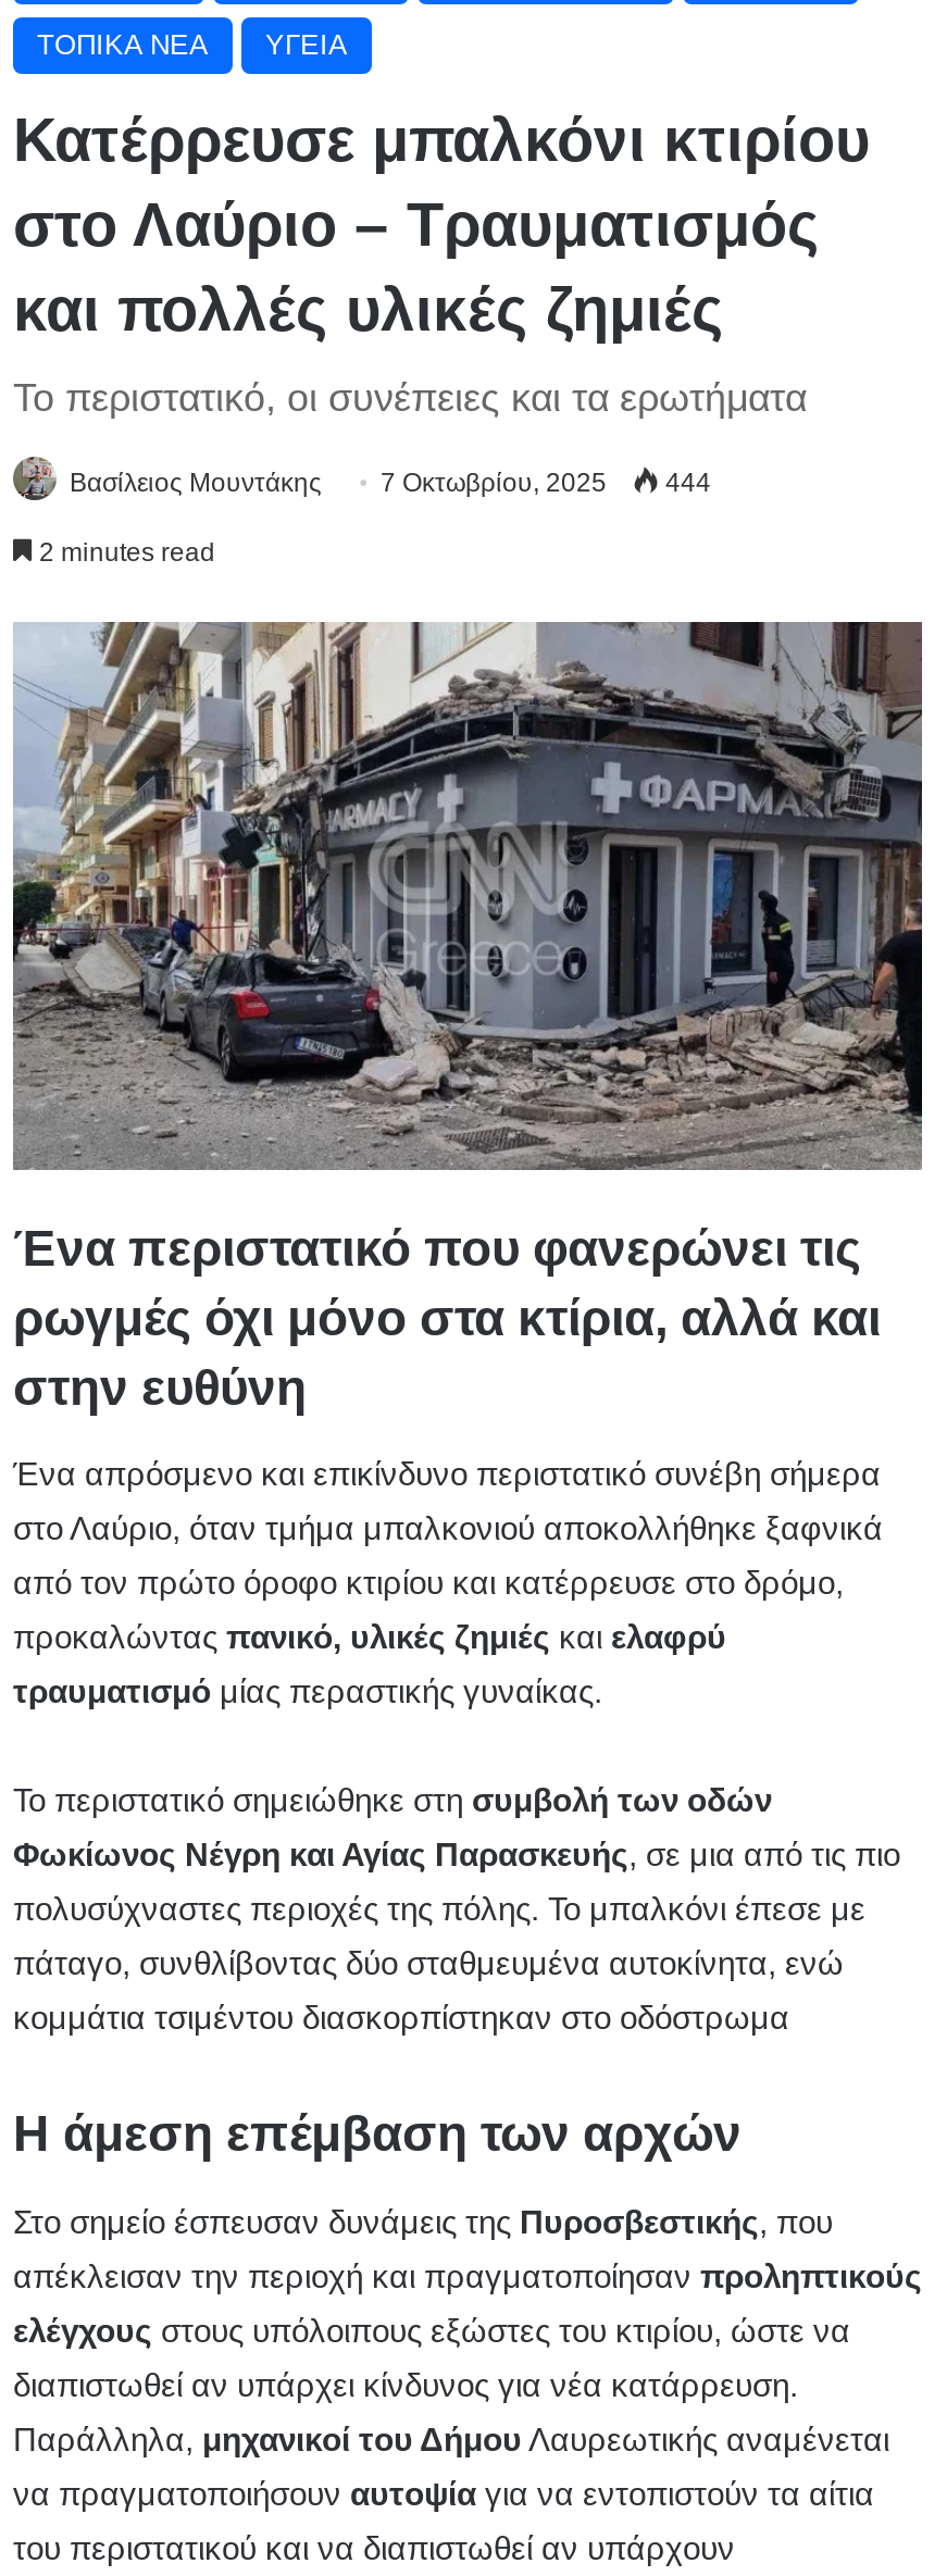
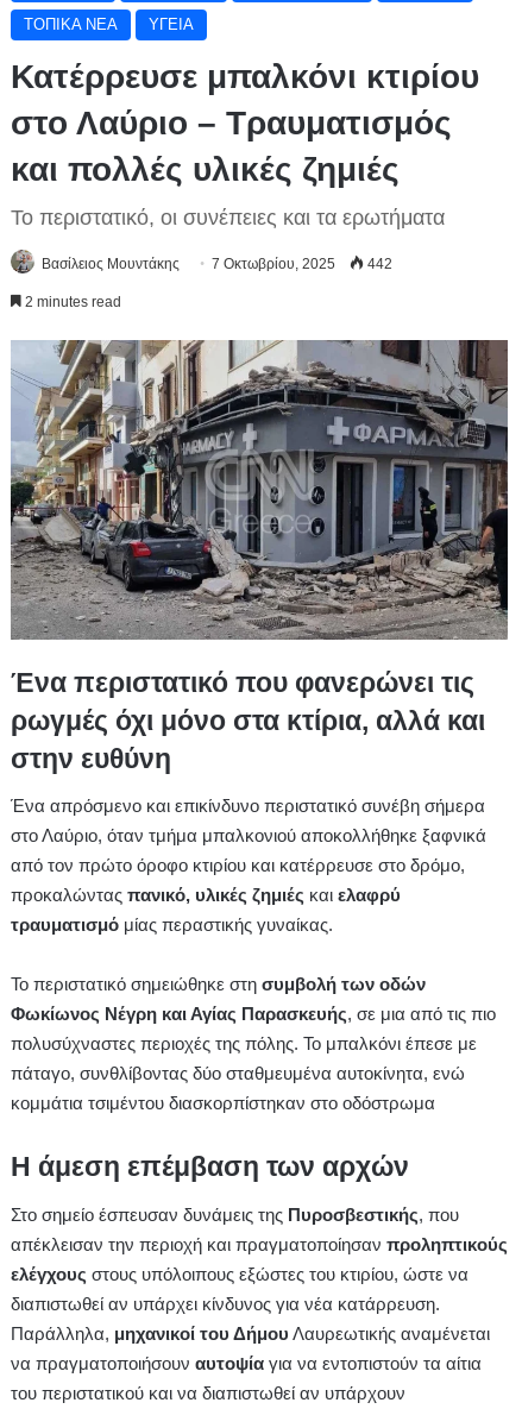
[70,468,711,498] Βασίλειος Μουντάκης 7 Οκτωβρίου, 2025 444 -> [42,256,392,272] Βασίλειος Μουντάκης 7 Οκτωβρίου, 2025 442

